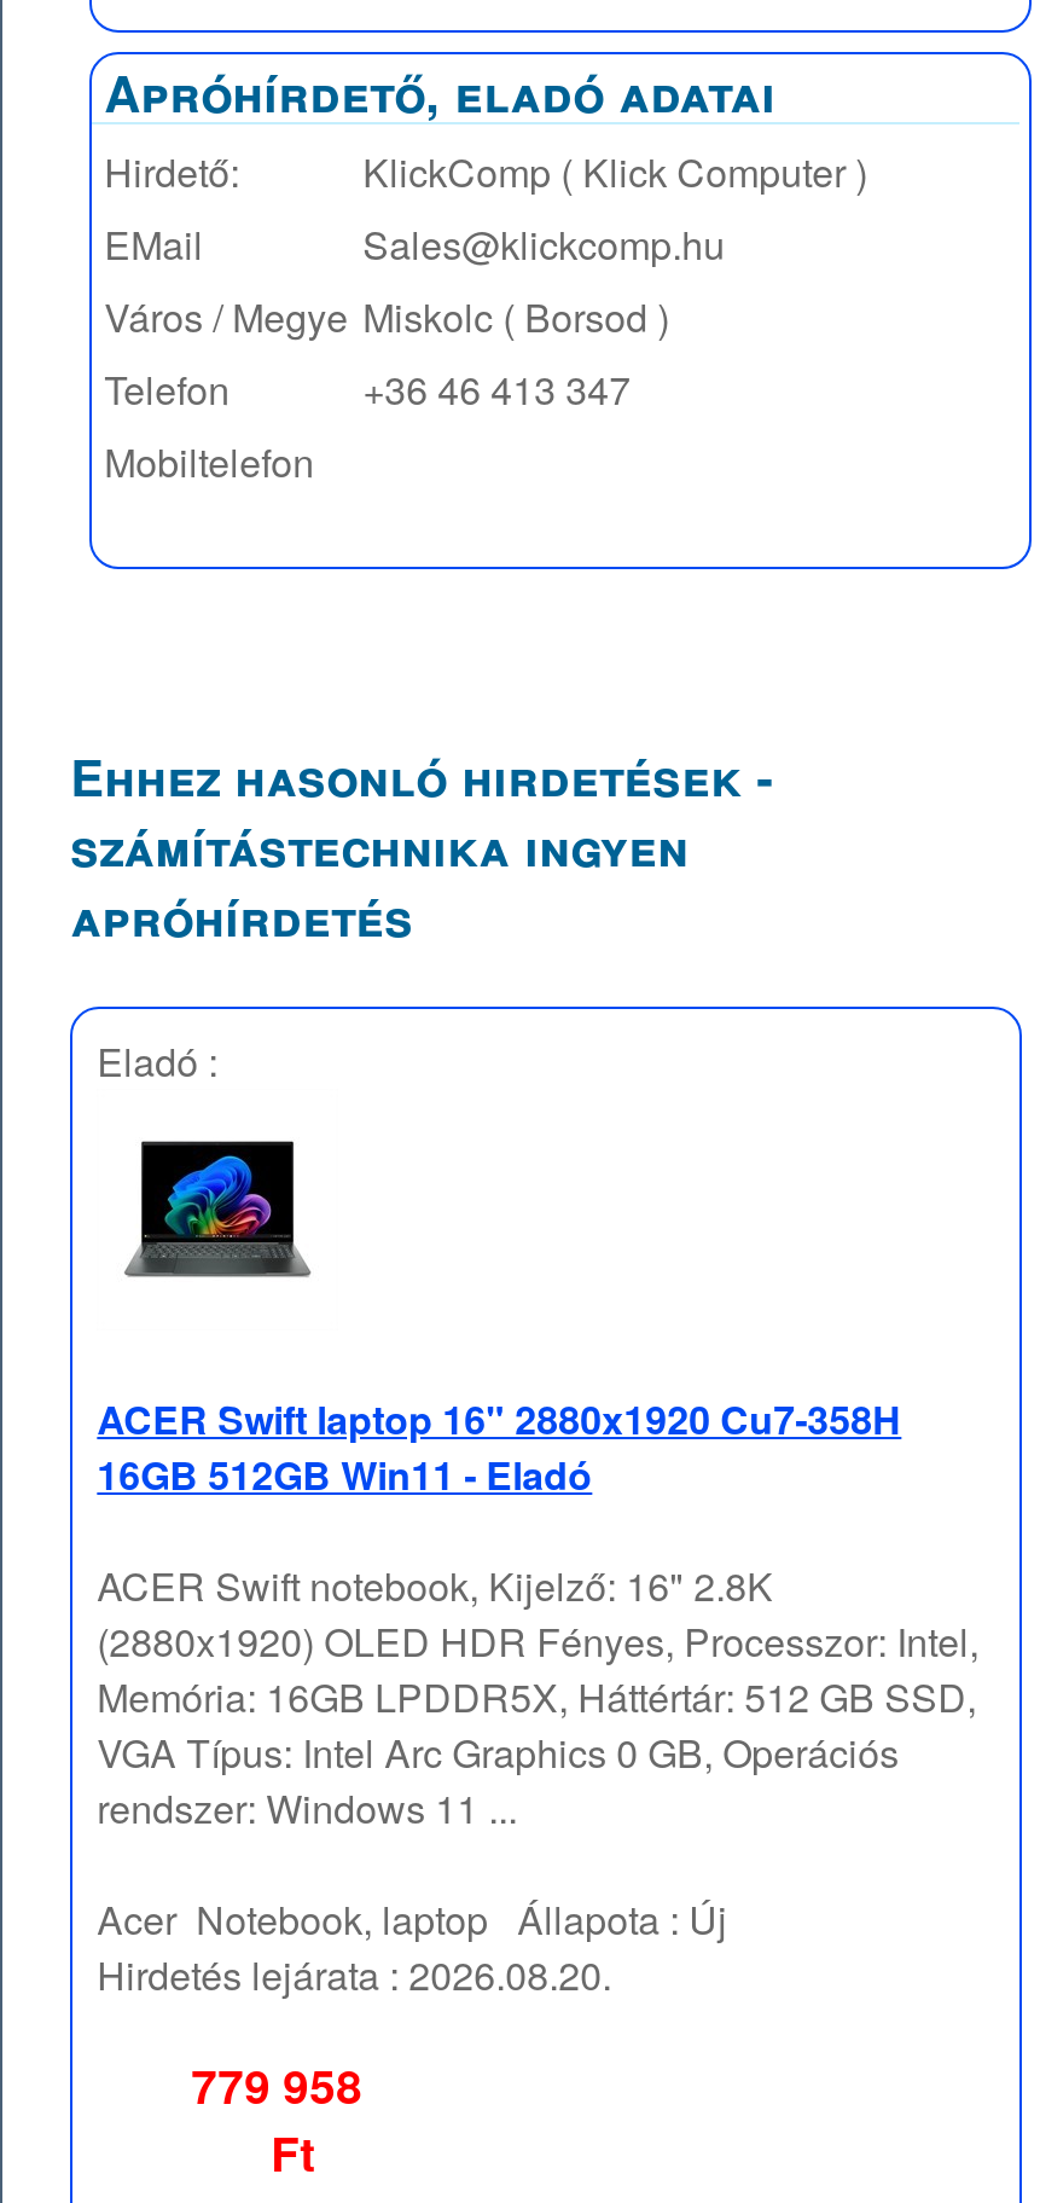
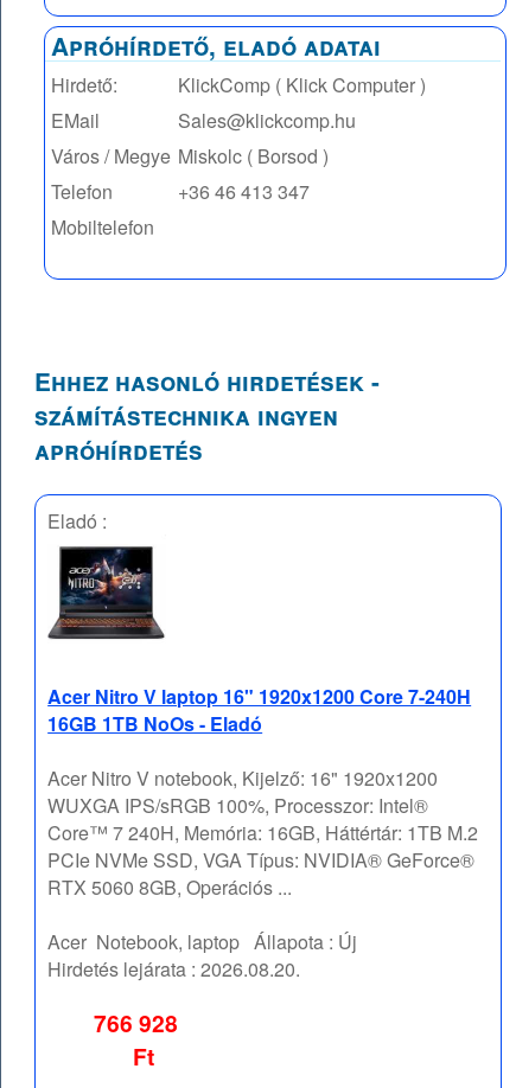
[97,1113,902,1503] [image] | ACER Swift laptop 16" 2880x1920 Cu7-358H | 16GB 512GB Win11 - Eladó -> [47,545,471,737] [image] | Acer Nitro V laptop 16" 1920x1200 Core 7-240H | 16GB 1TB NoOs - Eladó
[97,1558,979,1836] ACER Swift notebook, Kijelző: 16" 2.8K | (2880x1920) OLED HDR Fényes, Processzor: Intel, | Memória: 16GB LPDDR5X, Háttértár: 512 GB SSD, | VGA Típus: Intel Arc Graphics 0 GB, Operációs | rendszer: Windows 11 ... -> [48,765,478,901] Acer Nitro V notebook, Kijelző: 16" 1920x1200 | WUXGA IPS/sRGB 100%, Processzor: Intel® | Core™ 7 240H, Memória: 16GB, Háttértár: 1TB M.2 | PCIe NVMe SSD, VGA Típus: NVIDIA® GeForce® | RTX 5060 8GB, Operációs ...
[191,2051,363,2119] 779 958 -> [94,1006,178,1040] 766 928

